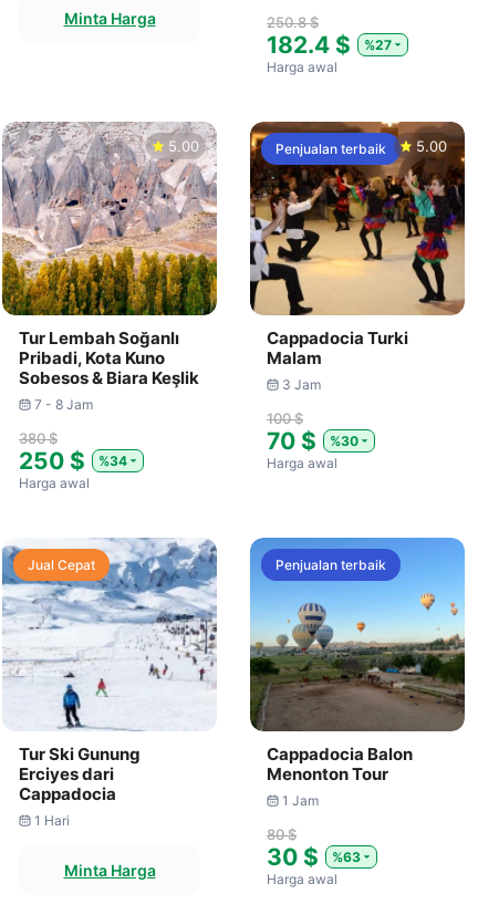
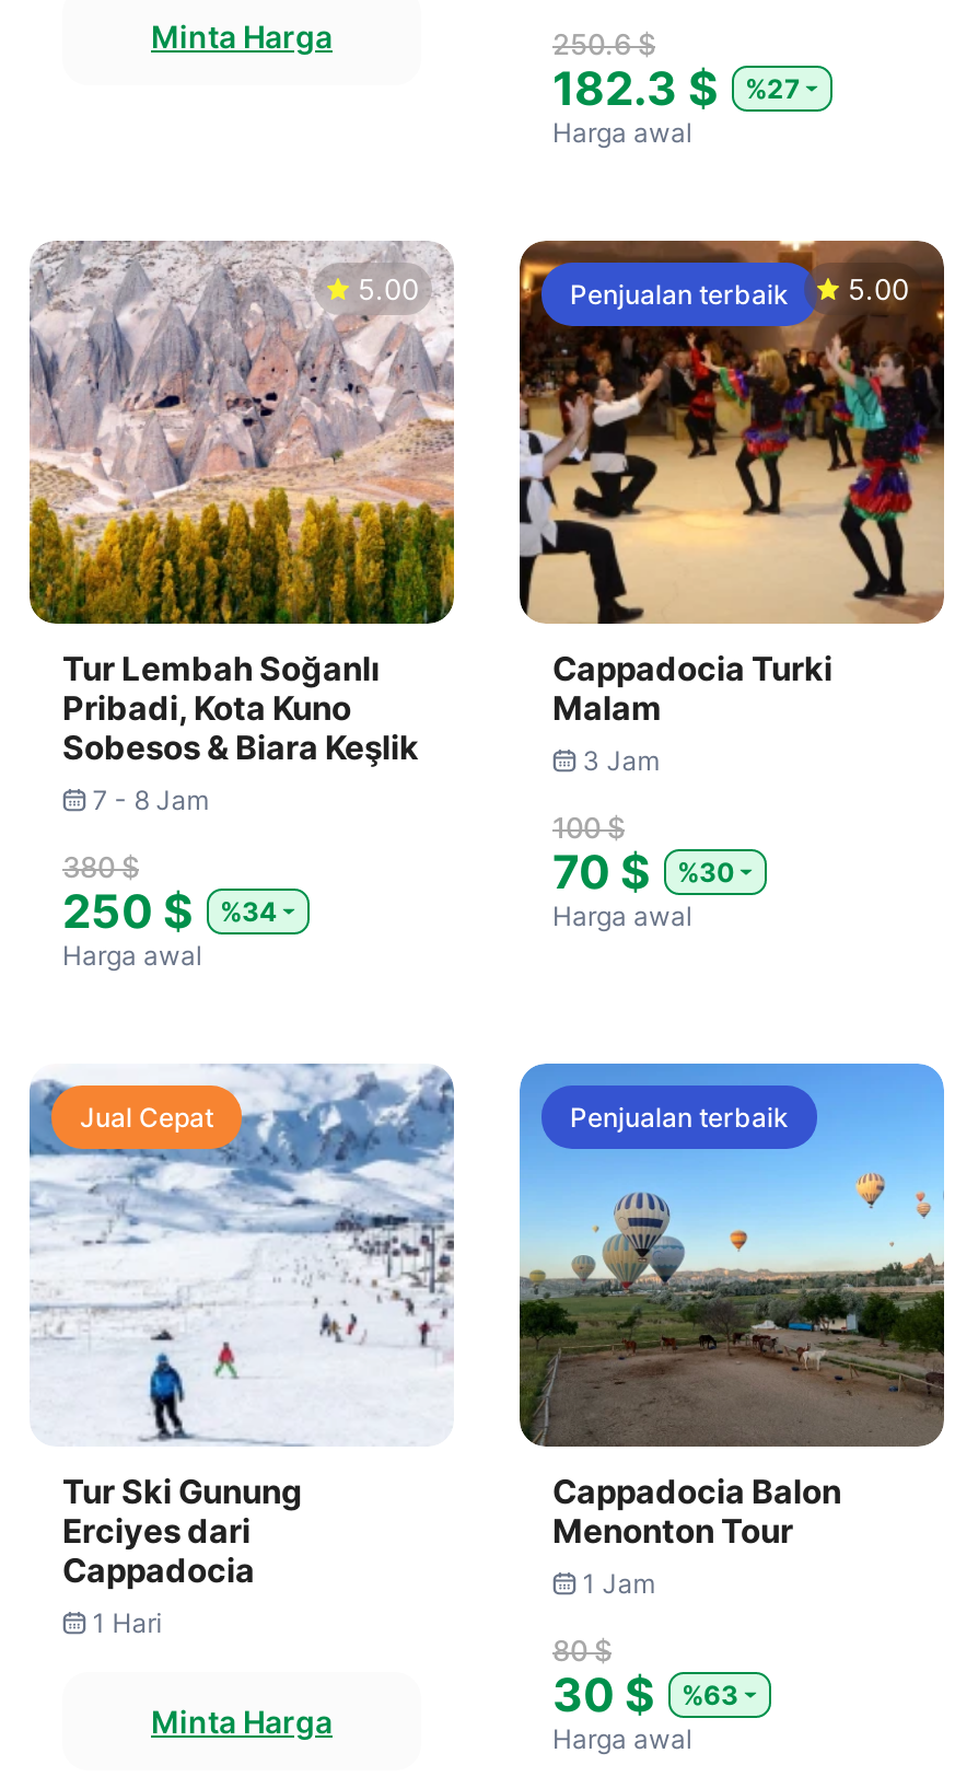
[267,13,319,31] 250.8 $ -> [552,26,655,61] 250.6 $
[267,31,392,59] 182.4 $ %27 -> [552,61,800,116] 182.3 $ %27

